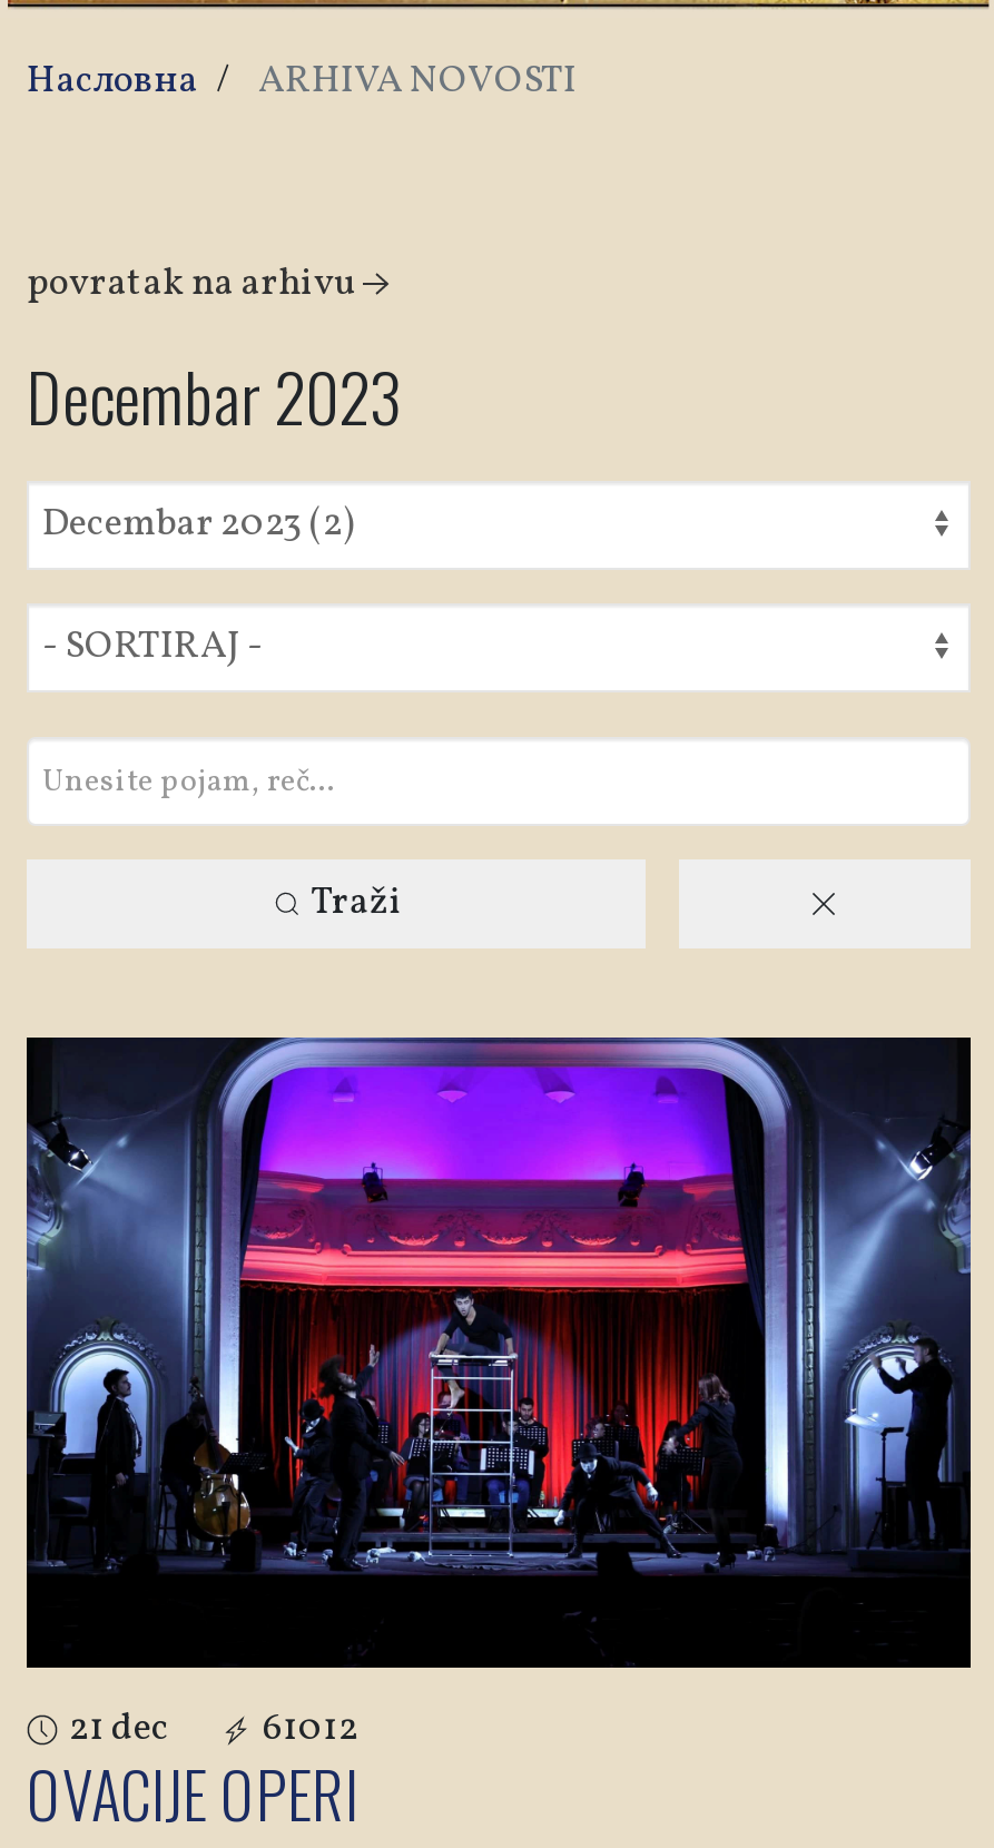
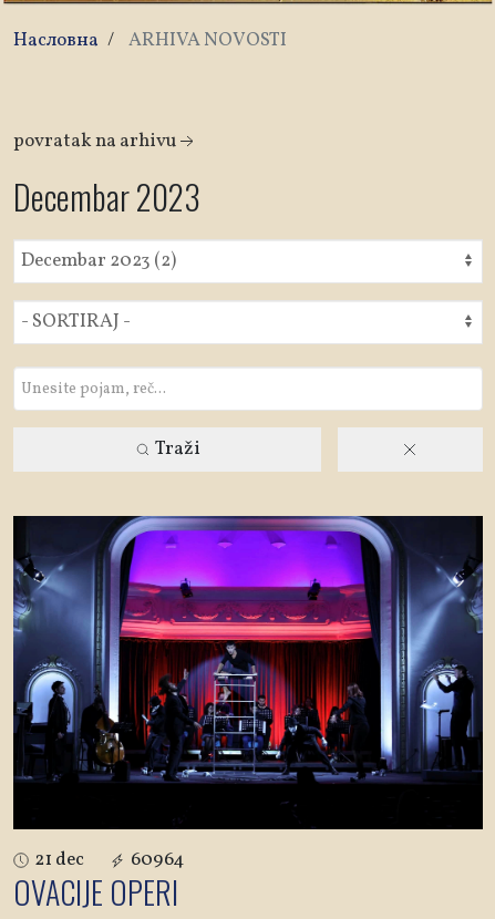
[69,1703,358,1755] 21 dec 61012 -> [34,847,185,873] 21 dec 60964

